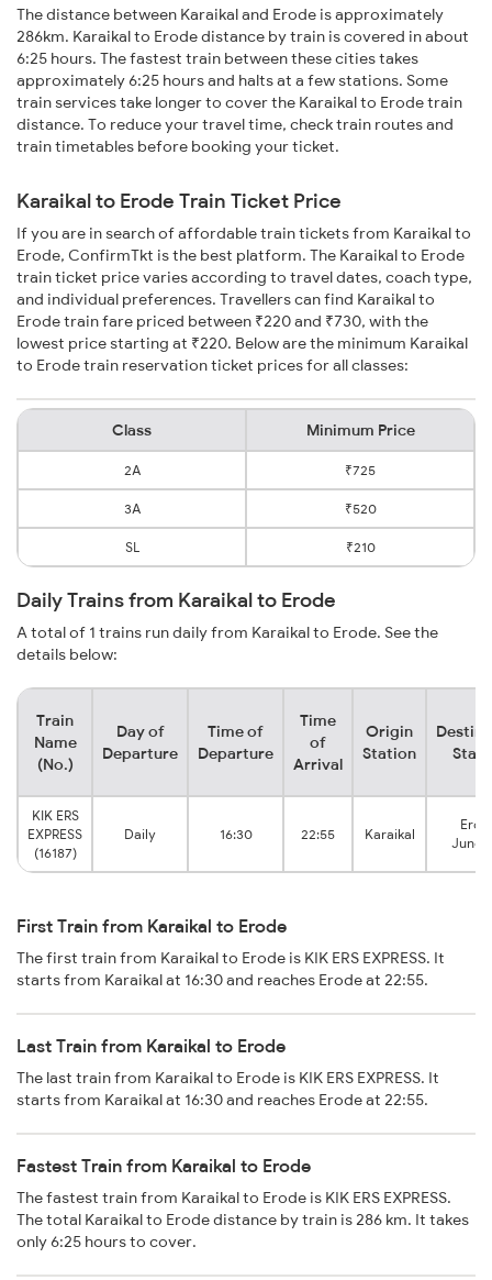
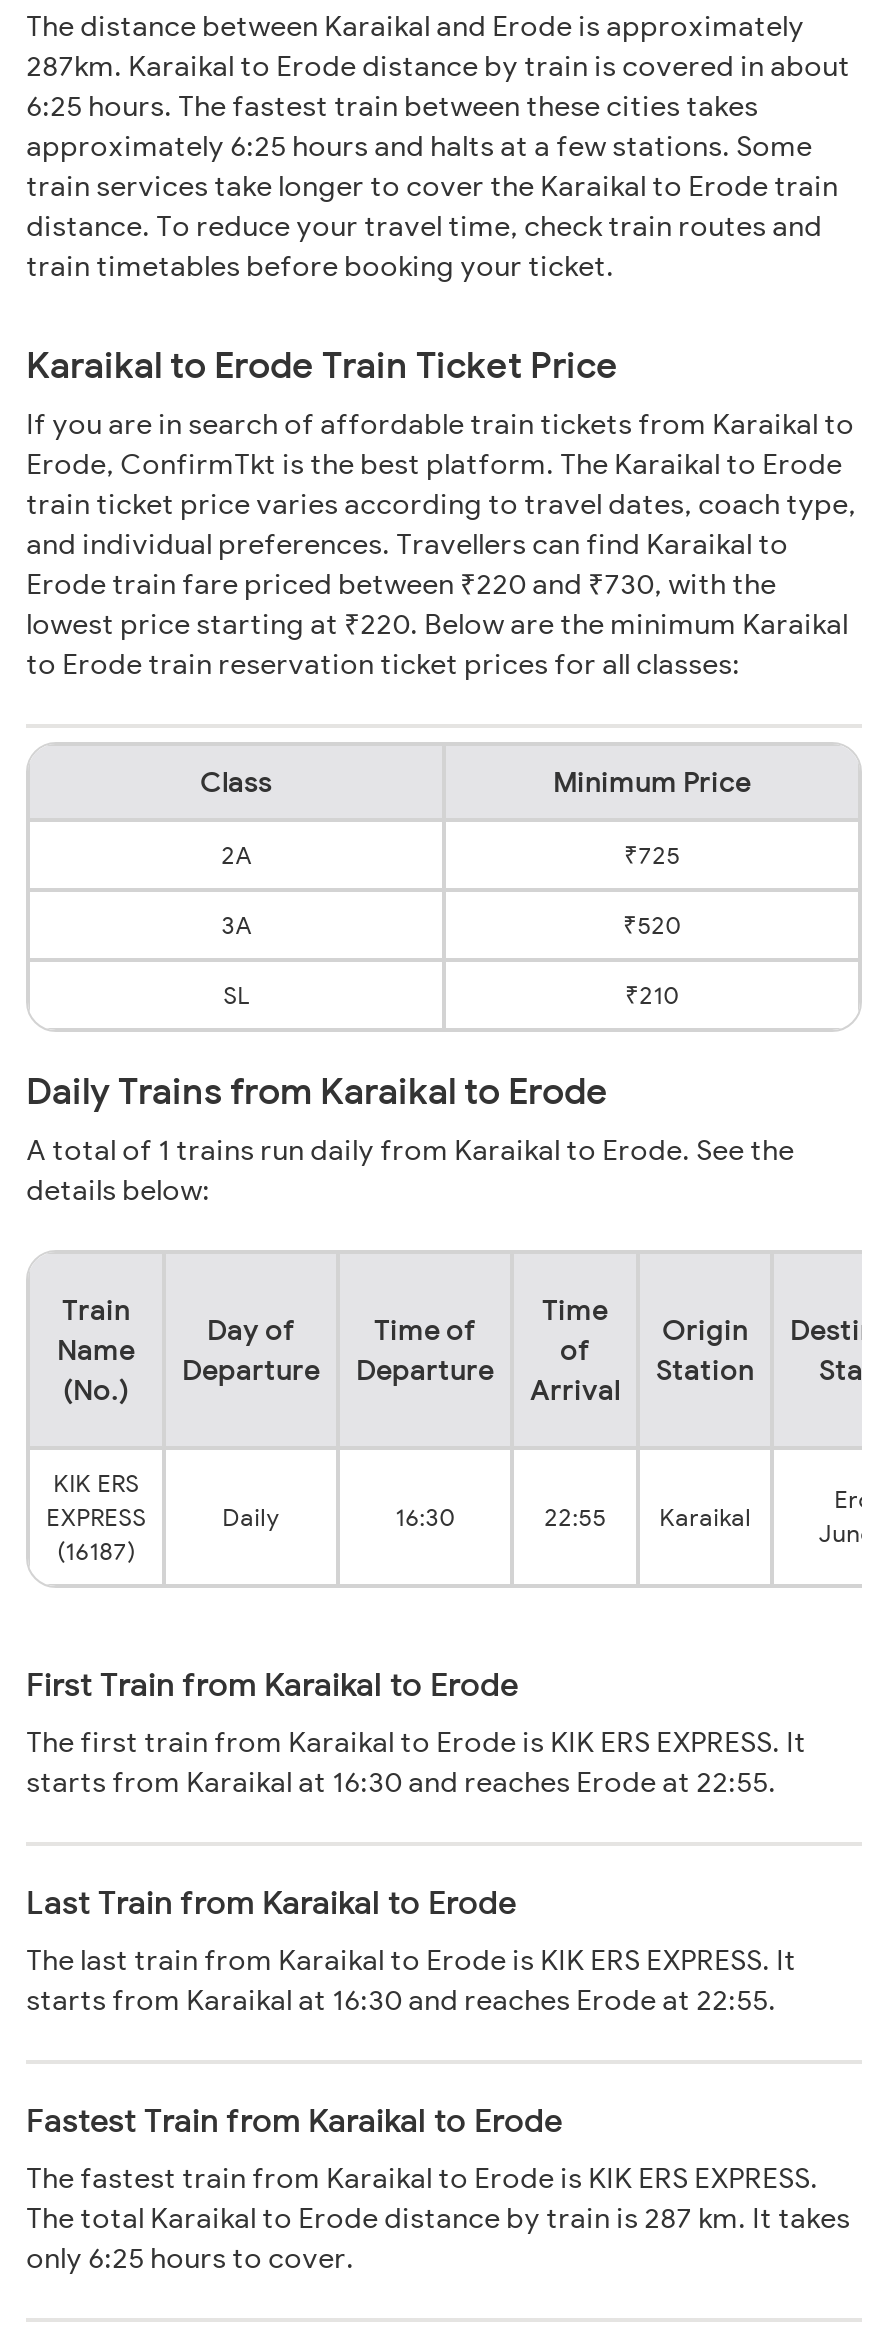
[16,27,469,47] 286km. Karaikal to Erode distance by train is covered in about -> [26,49,850,85] 287km. Karaikal to Erode distance by train is covered in about
[16,1210,469,1230] The total Karaikal to Erode distance by train is 286 km. It takes -> [26,2201,850,2237] The total Karaikal to Erode distance by train is 287 km. It takes

